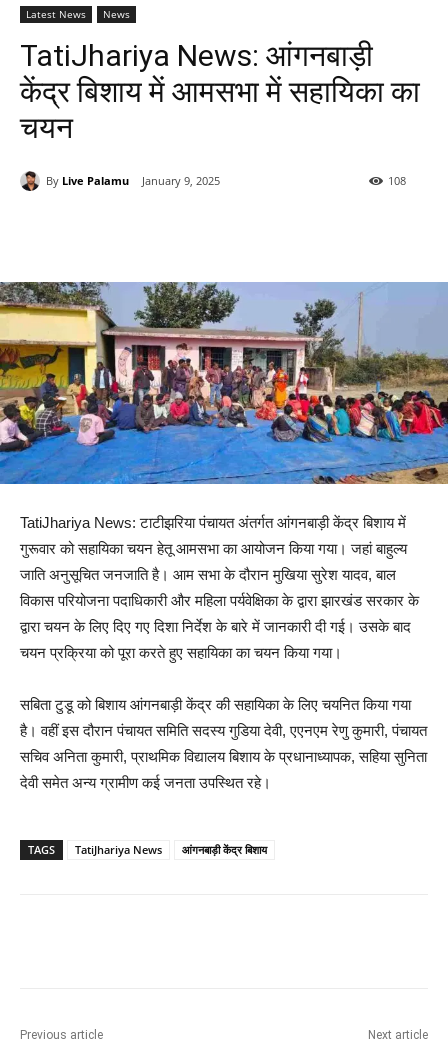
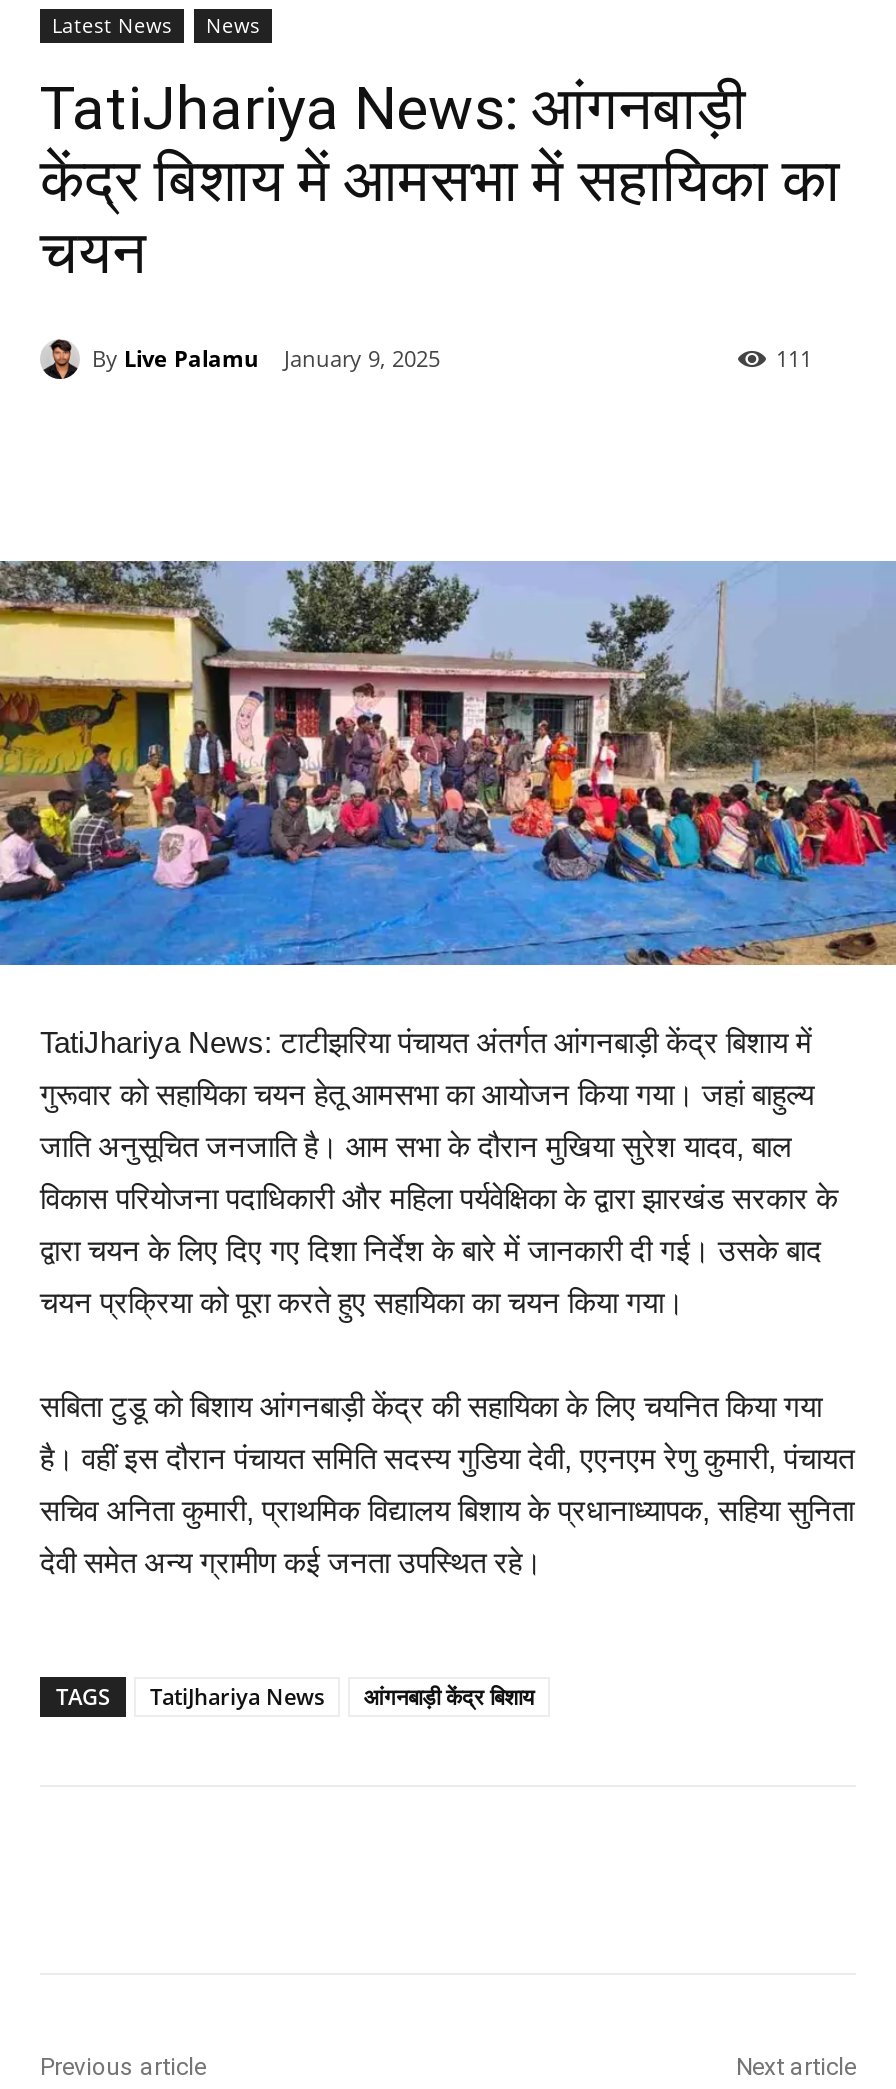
[388,173,406,188] 108 -> [776,343,812,373] 111

